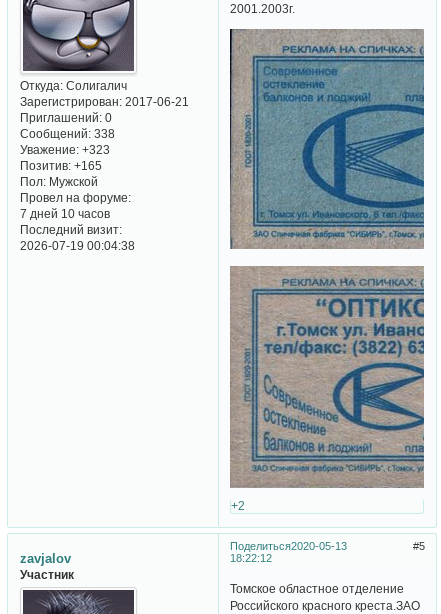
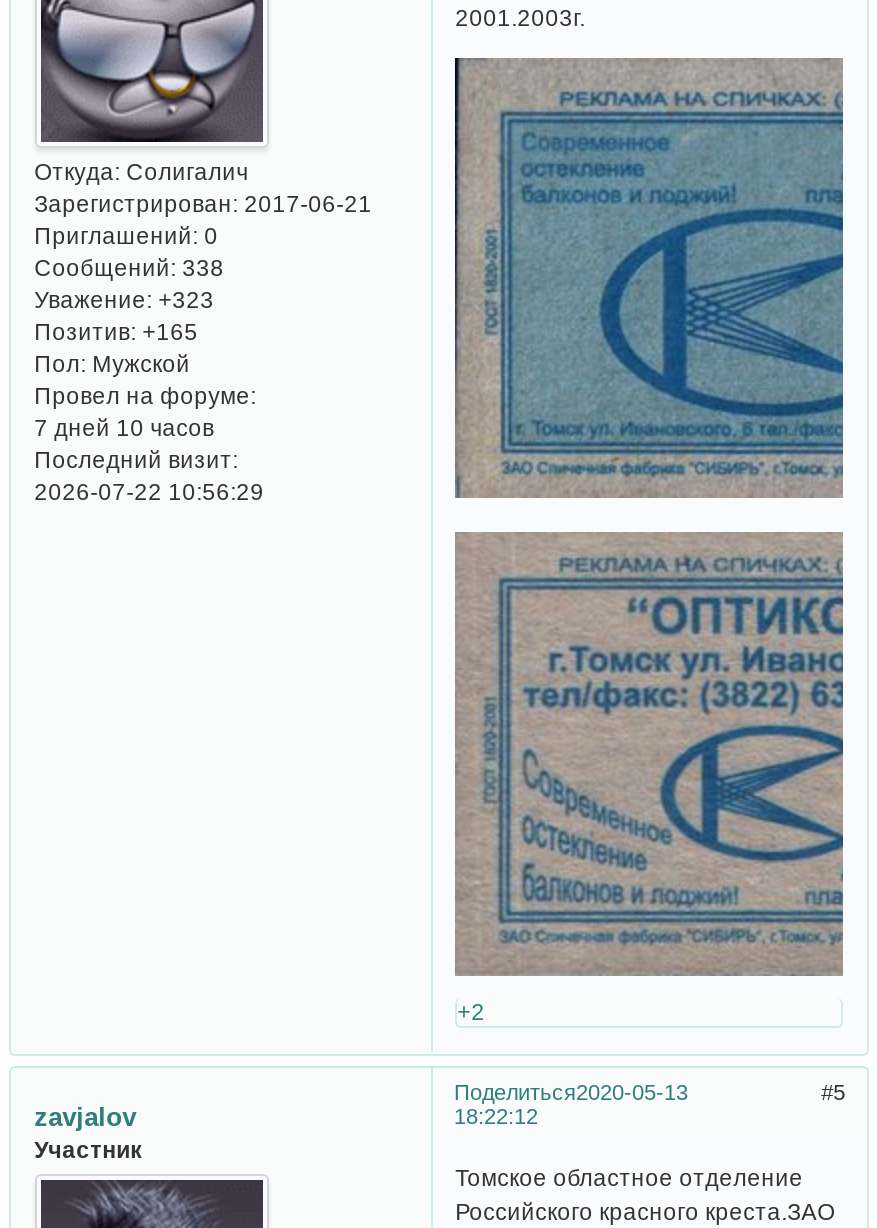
[20,239,135,252] 2026-07-19 00:04:38 -> [34,478,264,504] 2026-07-22 10:56:29

